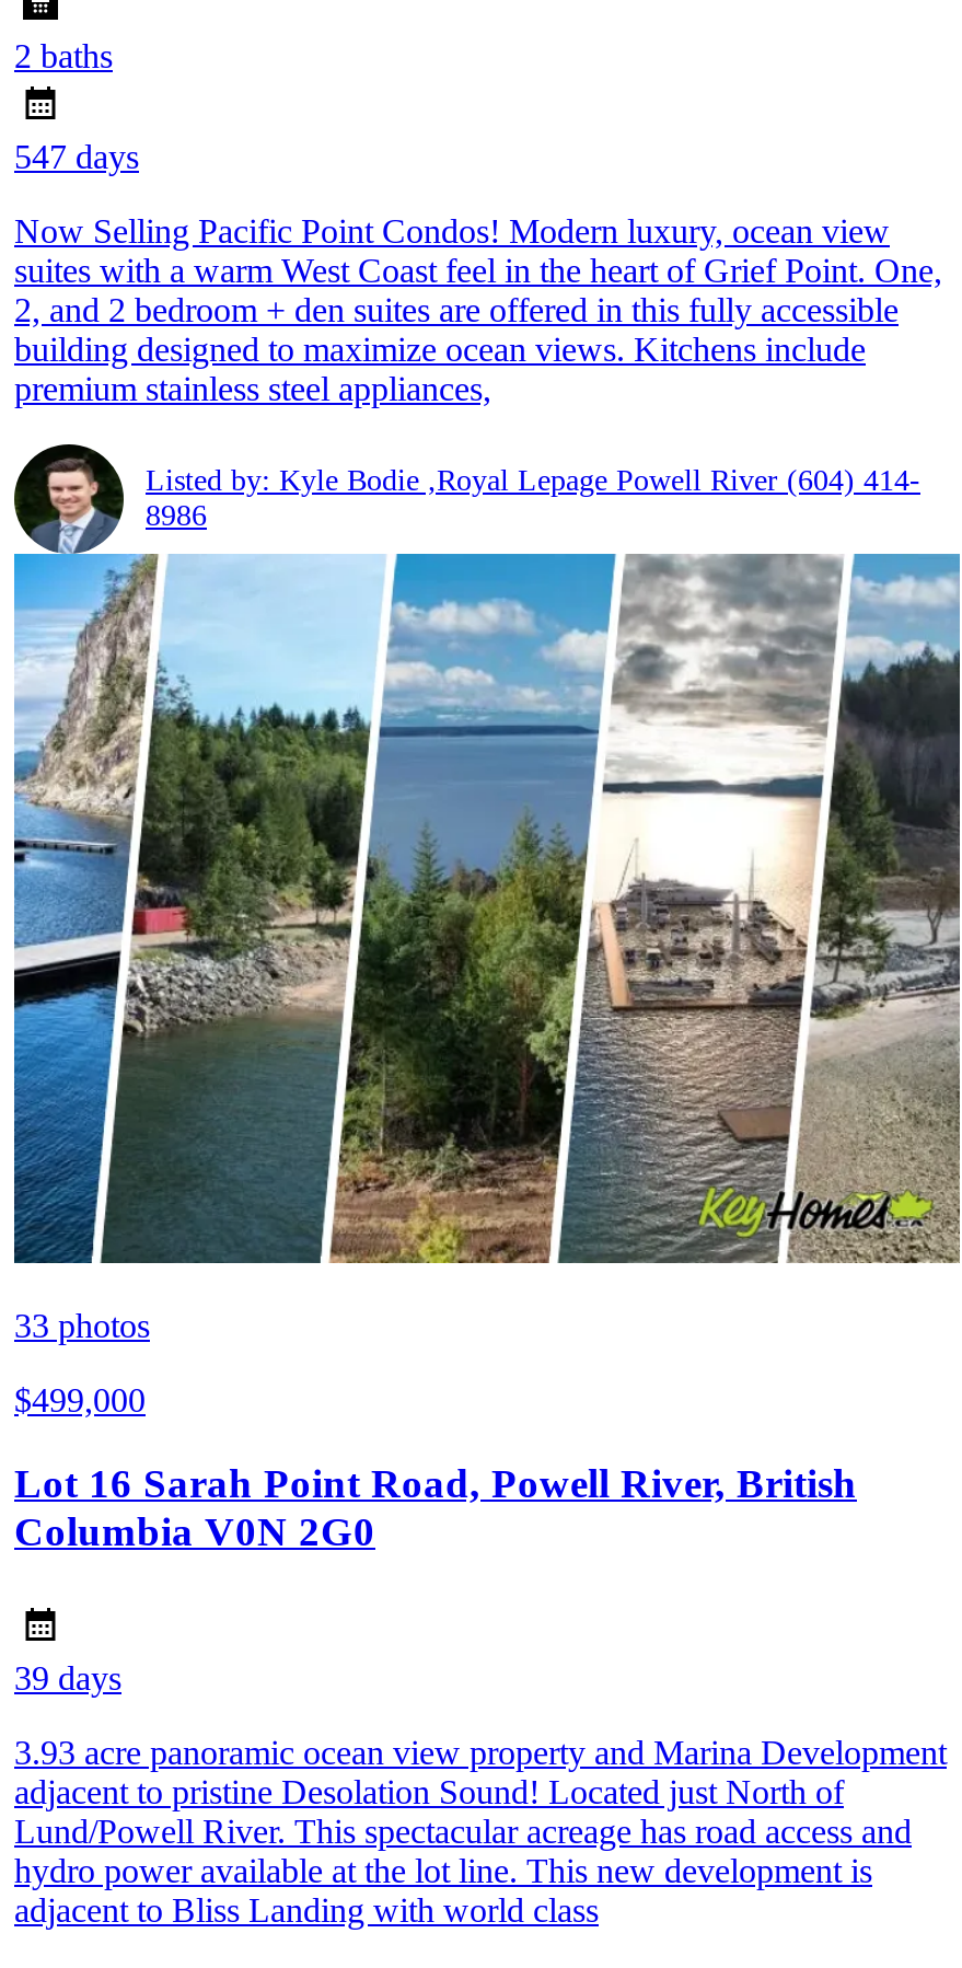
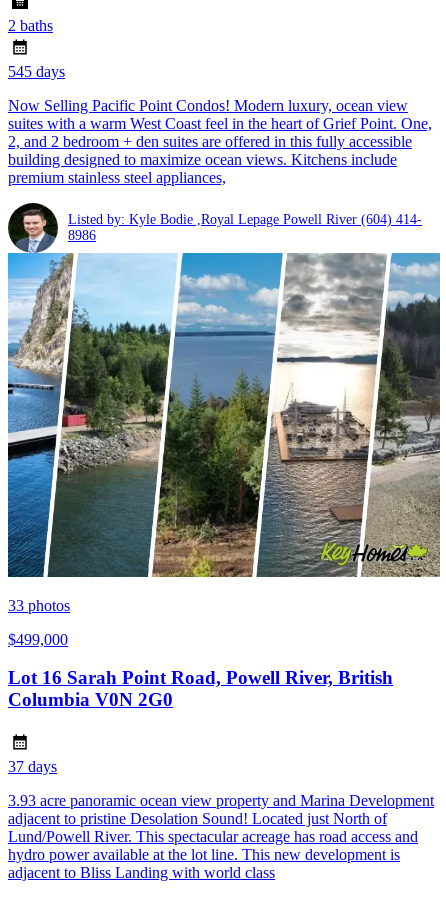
[14,139,139,176] 547 days -> [8,63,65,80] 545 days
[14,1660,121,1697] 39 days -> [8,758,57,775] 37 days

